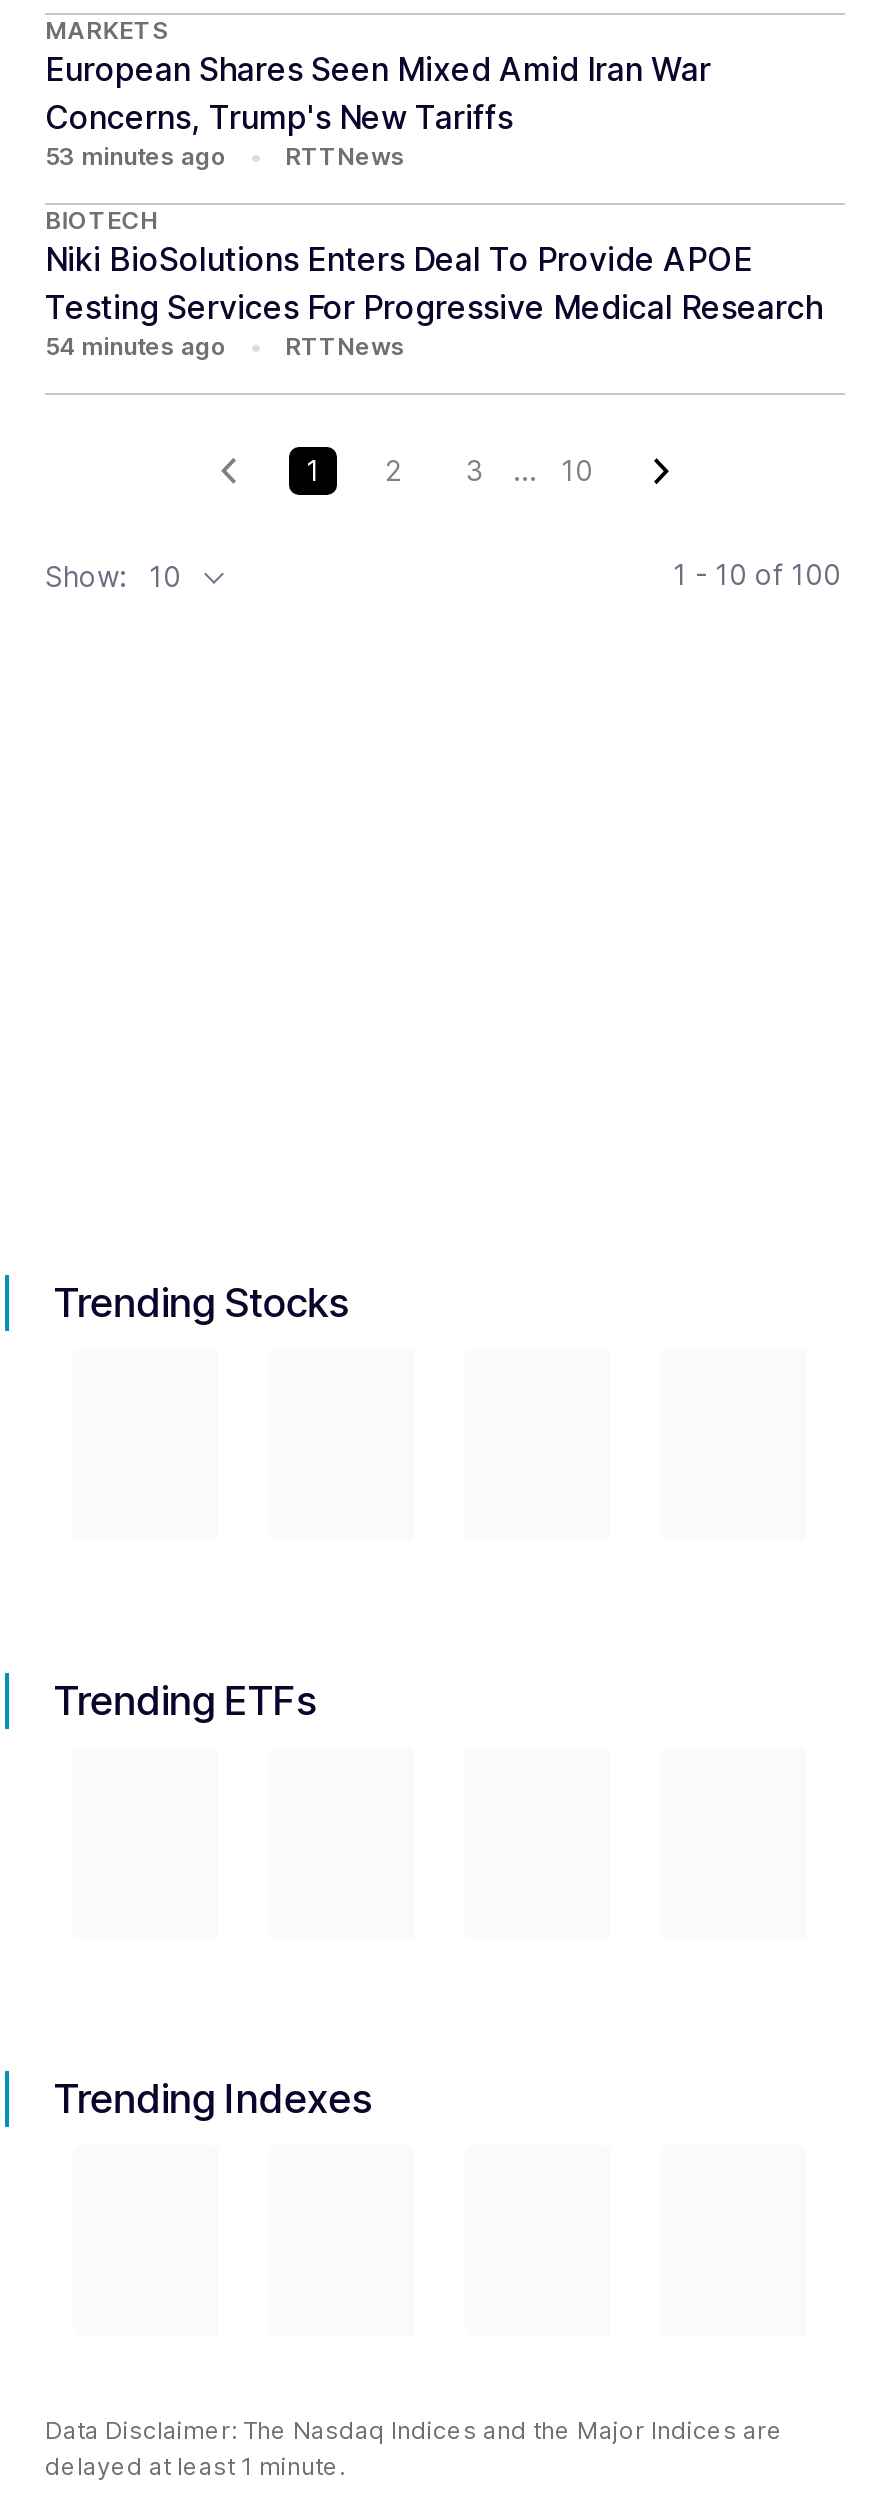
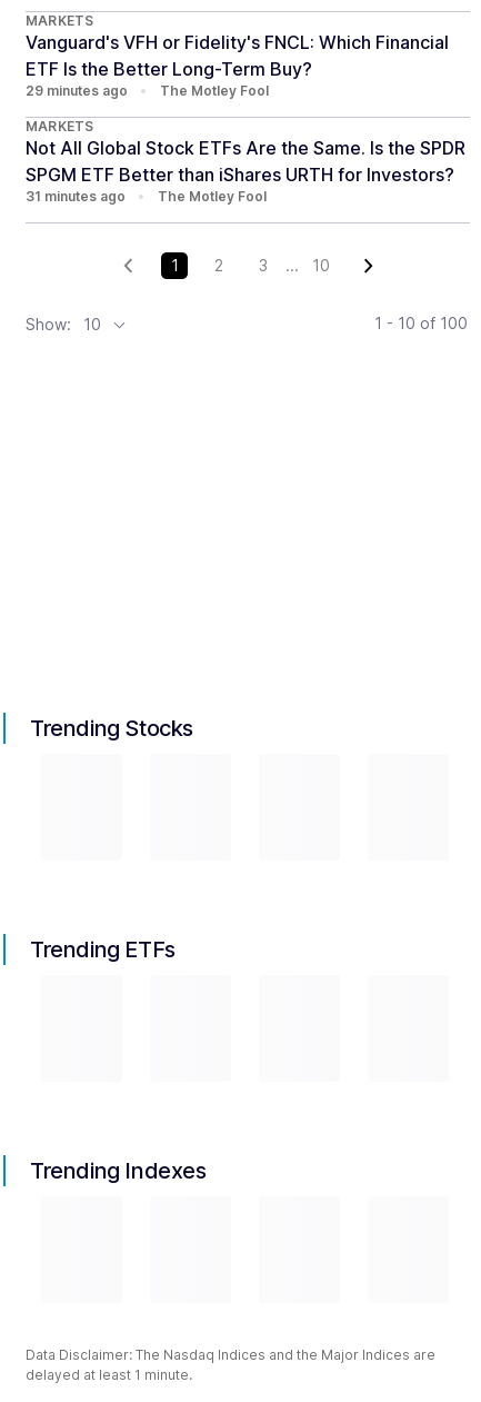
[45,49,711,171] European Shares Seen Mixed Amid Iran War | Concerns, Trump's New Tariffs | 53 minutes ago -> [26,31,449,99] Vanguard's VFH or Fidelity's FNCL: Which Financial | ETF Is the Better Long-Term Buy? | 29 minutes ago
[285,141,405,171] RTTNews -> [160,82,269,99] The Motley Fool
[45,205,823,361] BIOTECH | Niki BioSolutions Enters Deal To Provide APOE | Testing Services For Progressive Medical Research | 54 minutes ago -> [26,118,465,205] MARKETS | Not All Global Stock ETFs Are the Same. Is the SPDR | SPGM ETF Better than iShares URTH for Investors? | 31 minutes ago
[285,331,405,361] RTTNews -> [158,188,267,205] The Motley Fool

